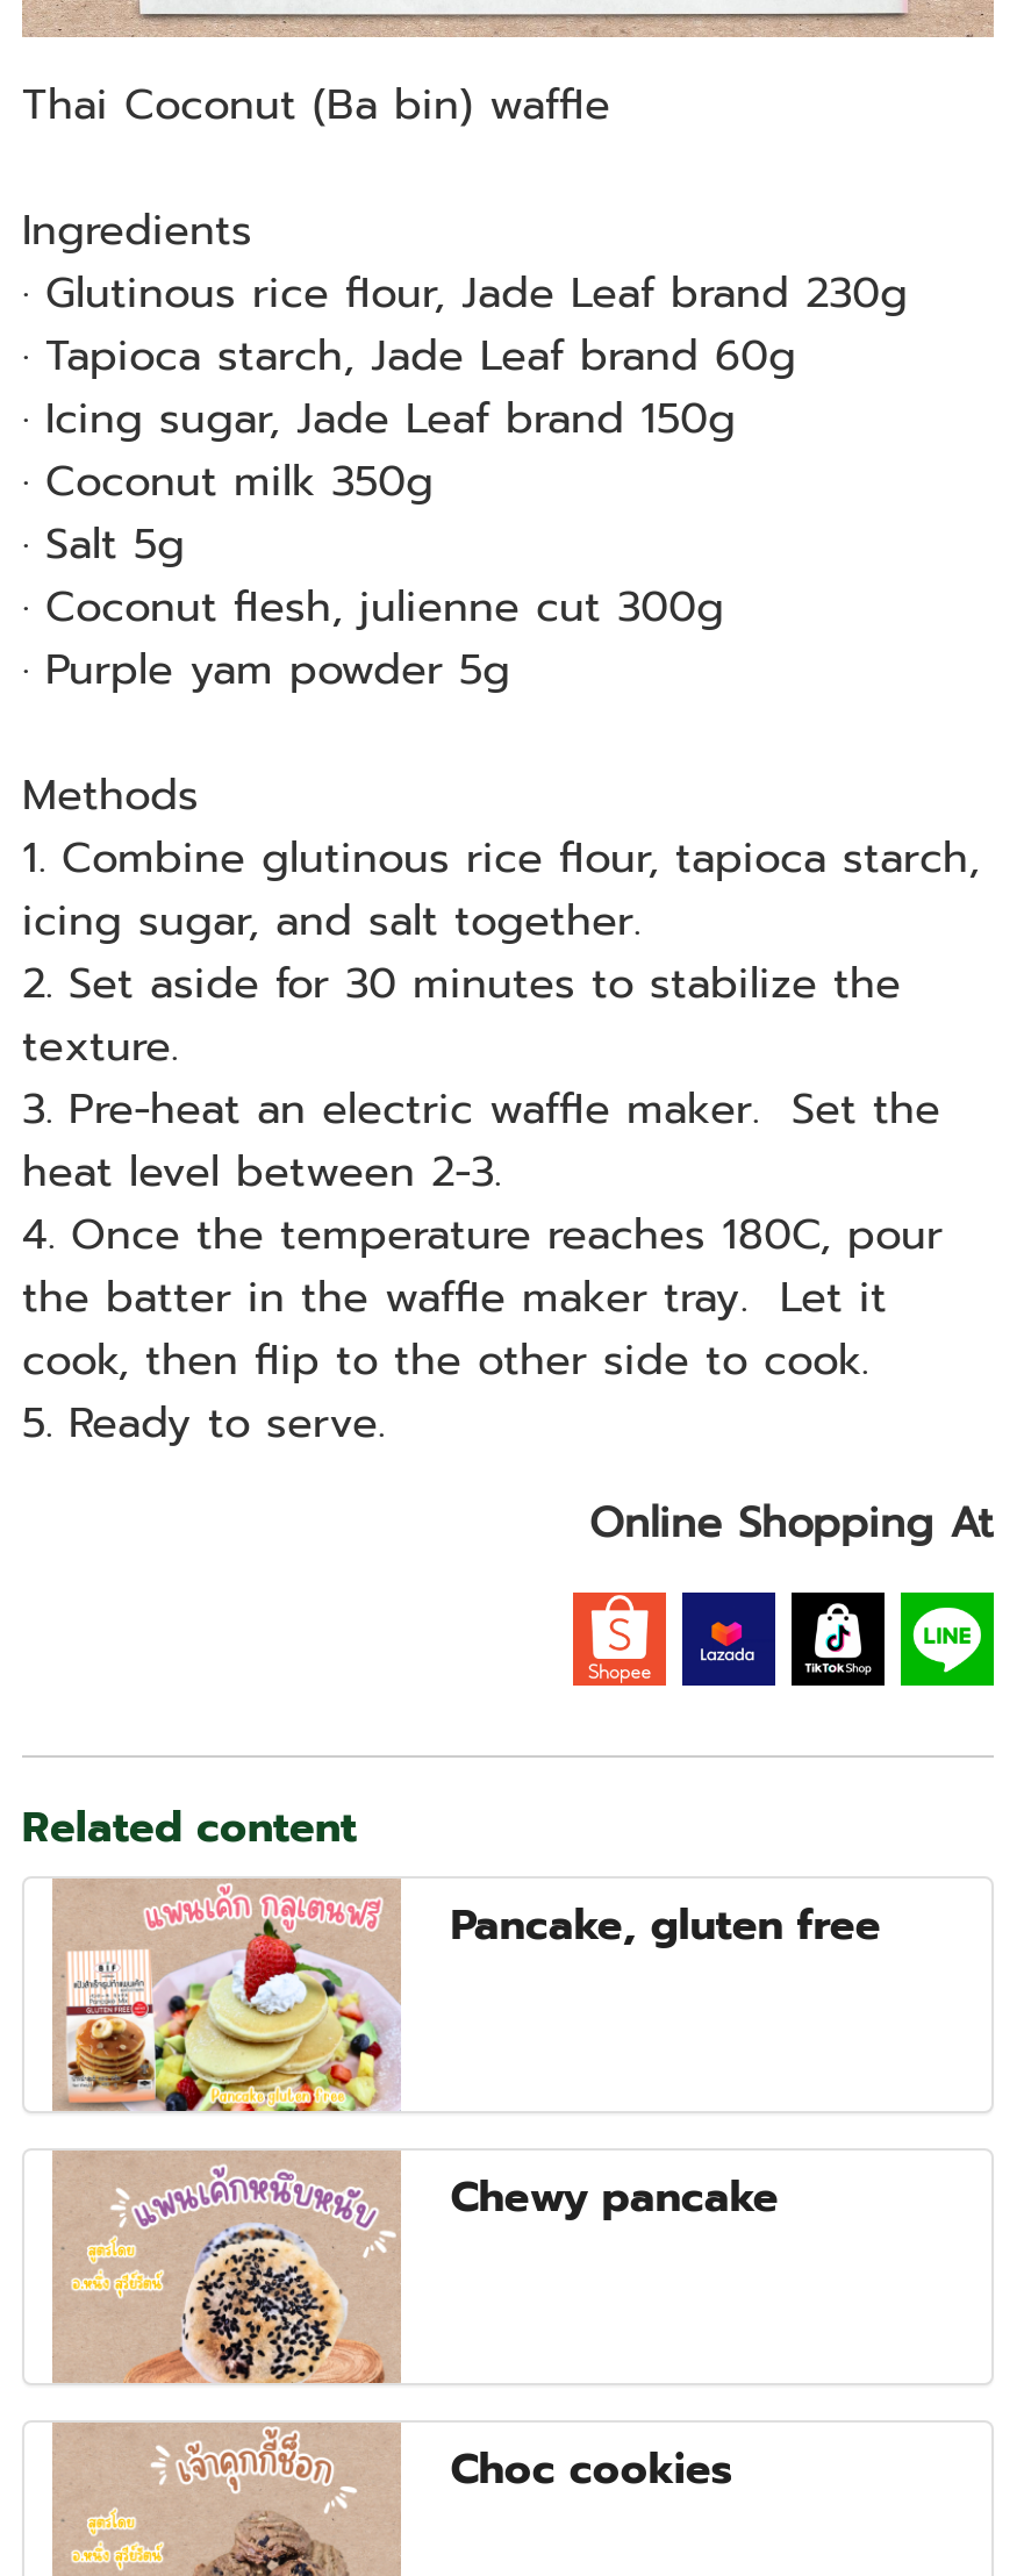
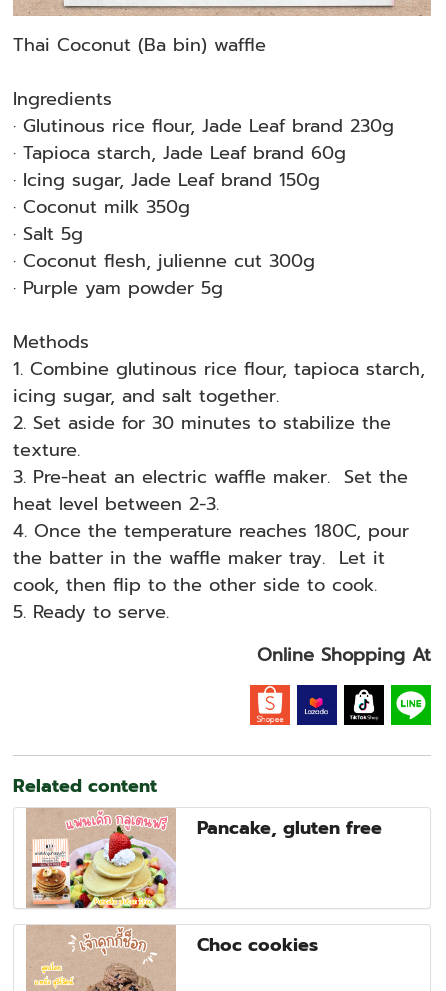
[110,2164,778,2385] [image] | Chewy pancake -> none

